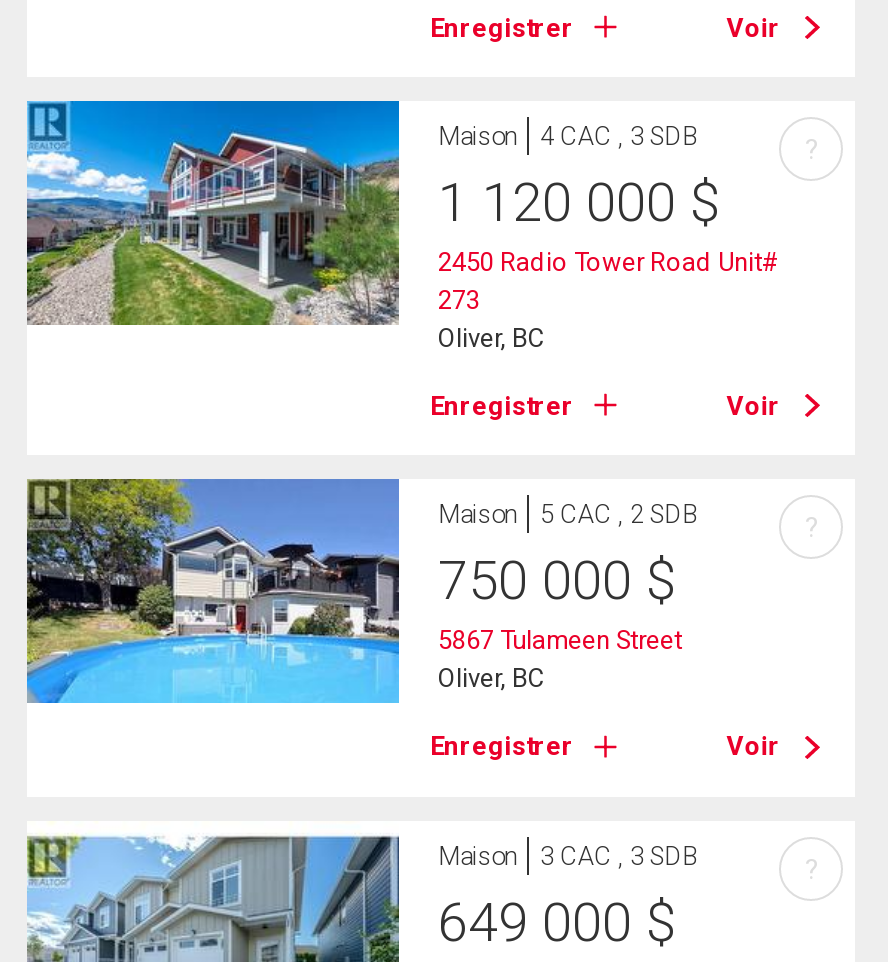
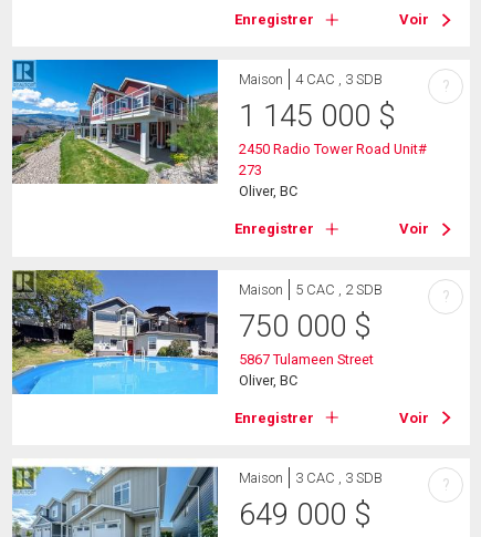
[438,170,722,234] 1 120 000 $ -> [239,99,396,134] 1 145 000 $

